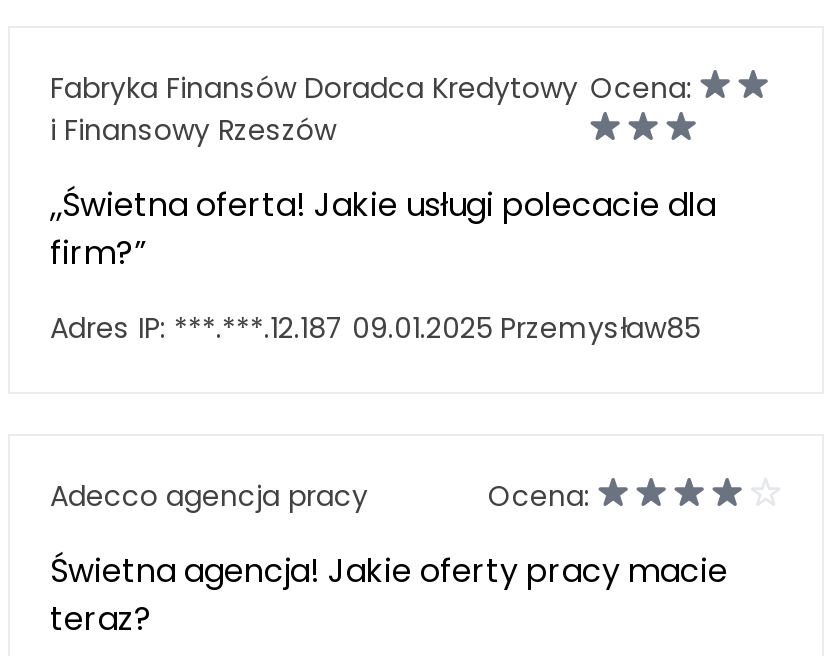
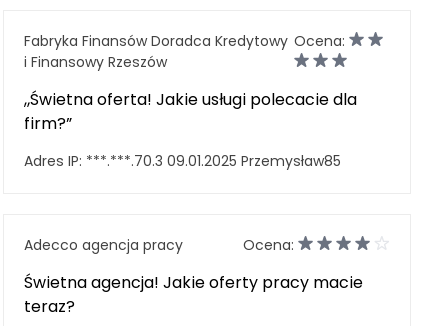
[50,308,700,348] Adres IP: ***.***.12.187 09.01.2025 Przemysław85 -> [24,151,341,171] Adres IP: ***.***.70.3 09.01.2025 Przemysław85

